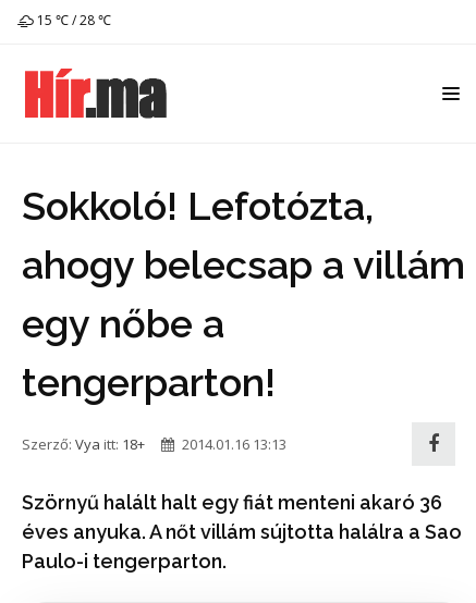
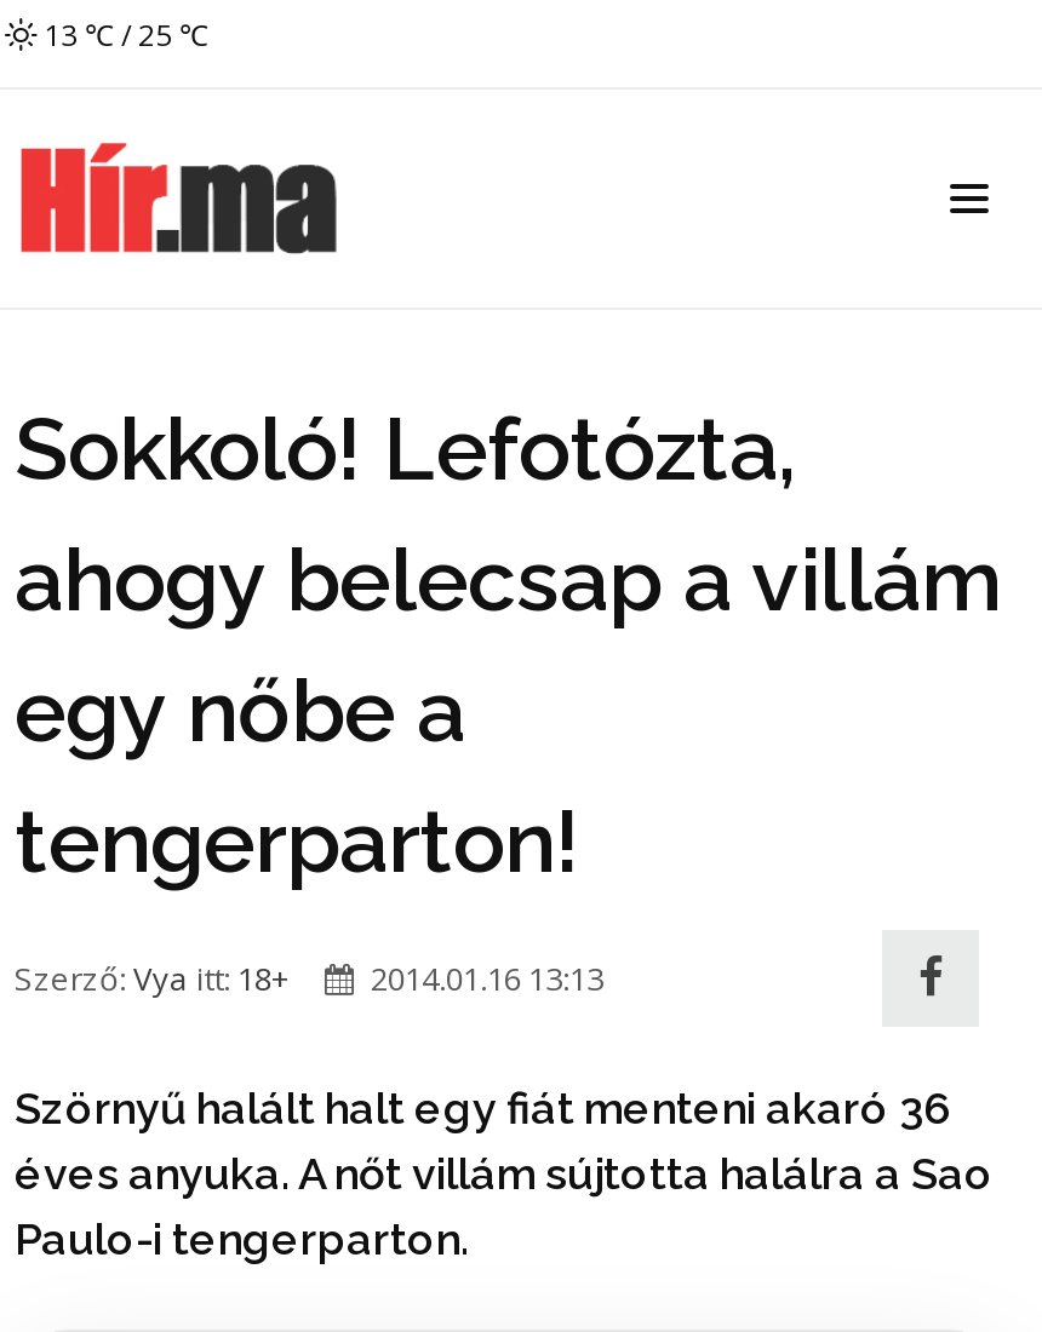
[34,11,111,29] 15 ℃ / 28 ℃ -> [36,15,208,56] 13 ℃ / 25 ℃

